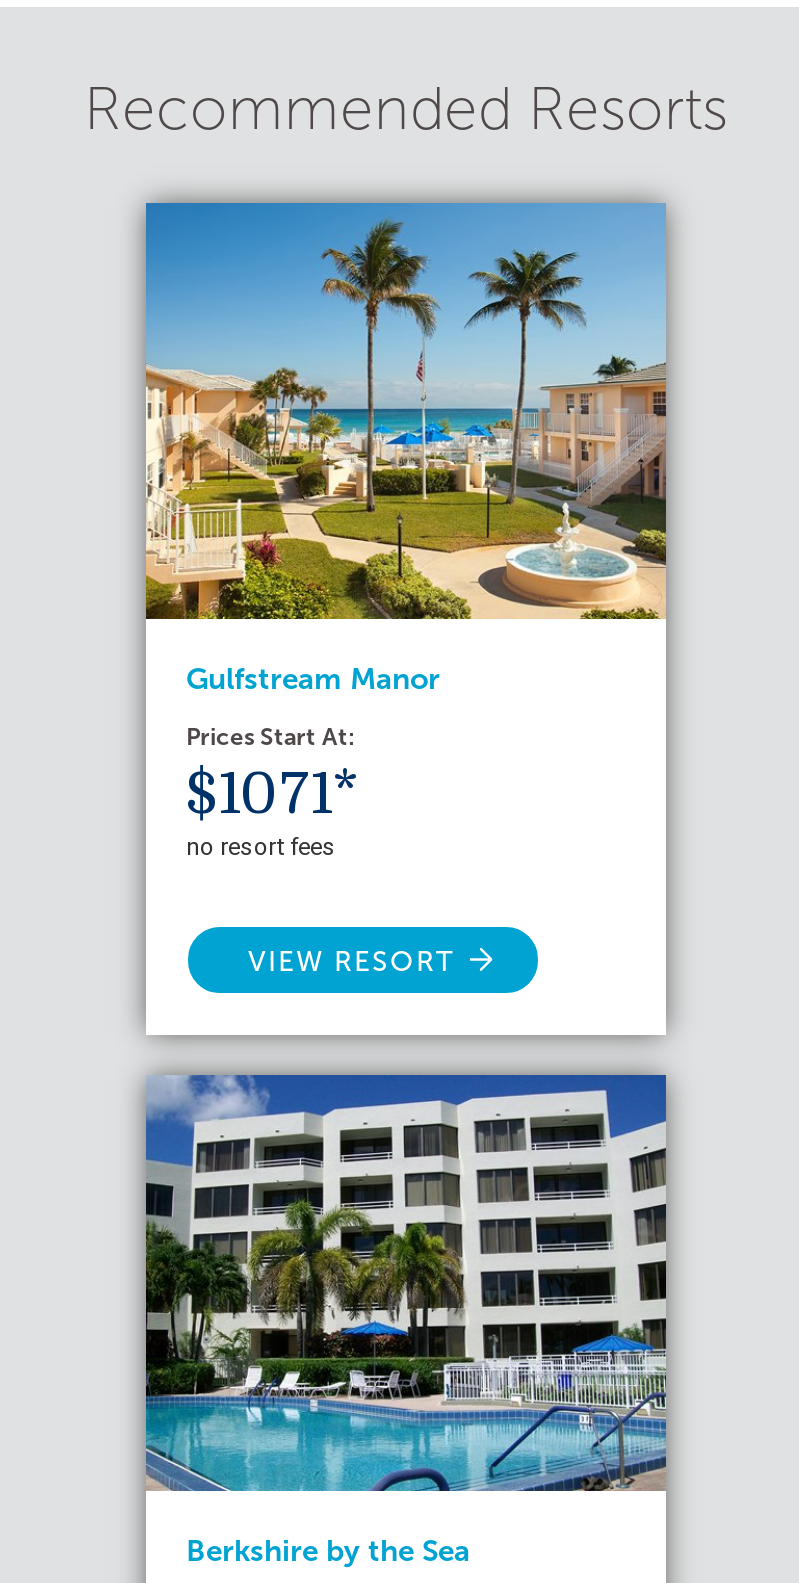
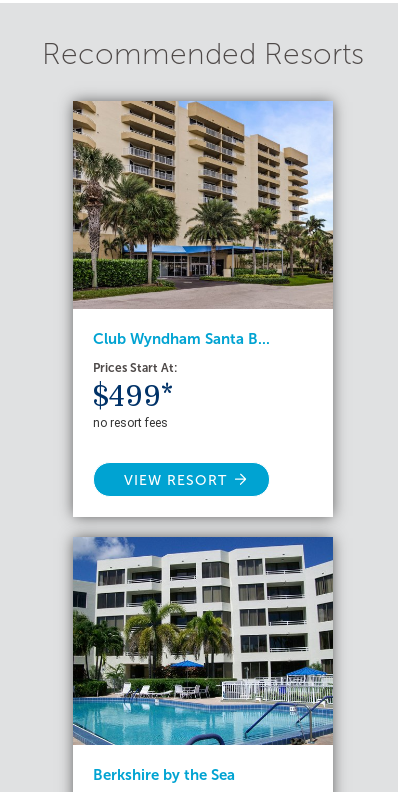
[144,201,668,697] [image] | Gulfstream Manor -> [72,100,333,348] [image] | Club Wyndham Santa B...
[186,763,356,827] $1071* -> [93,381,173,413] $499*

